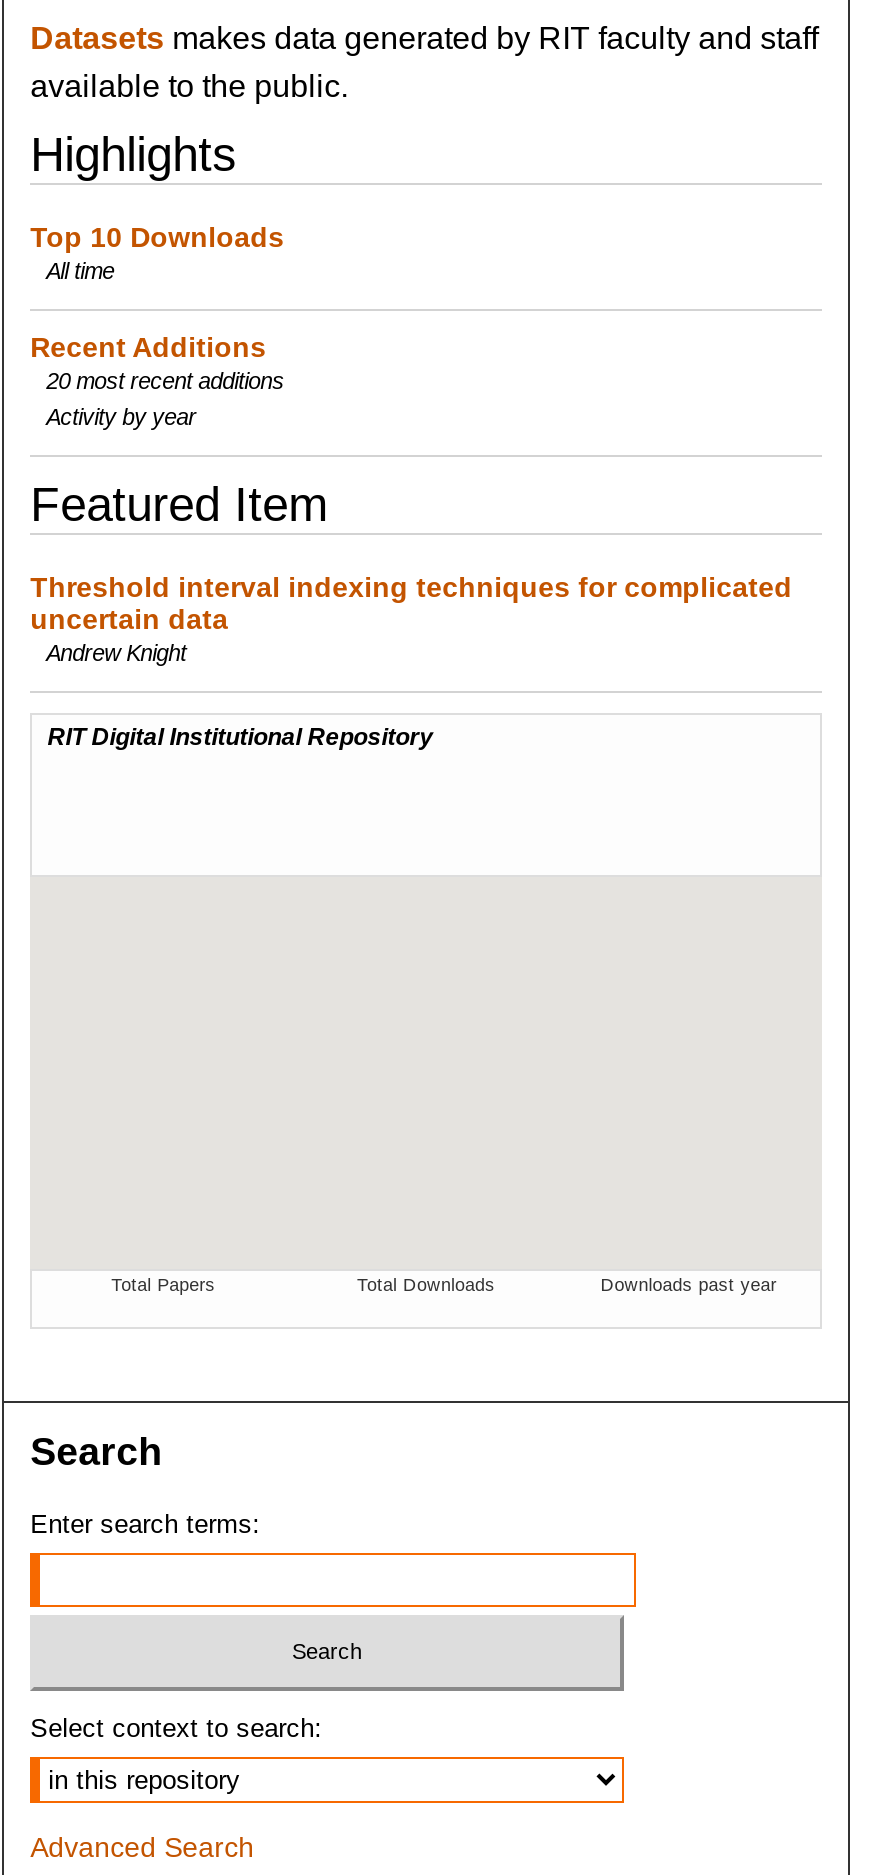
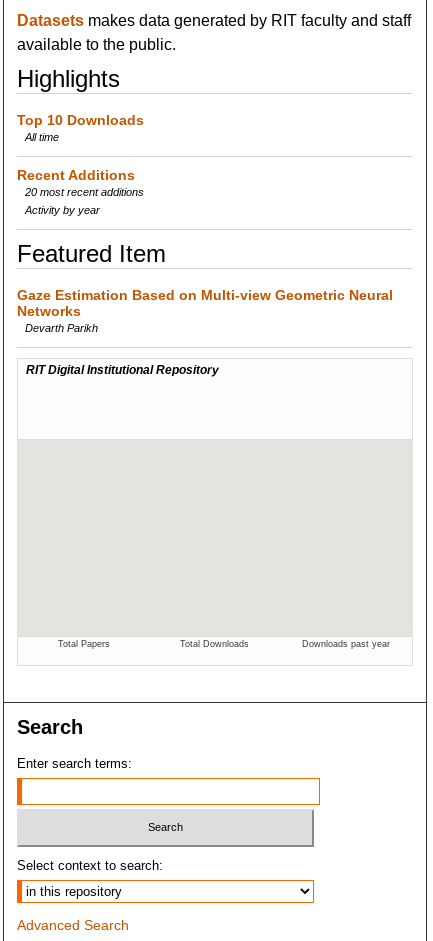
[30,571,792,665] Threshold interval indexing techniques for complicated | uncertain data | Andrew Knight -> [17,287,393,334] Gaze Estimation Based on Multi-view Geometric Neural | Networks | Devarth Parikh

